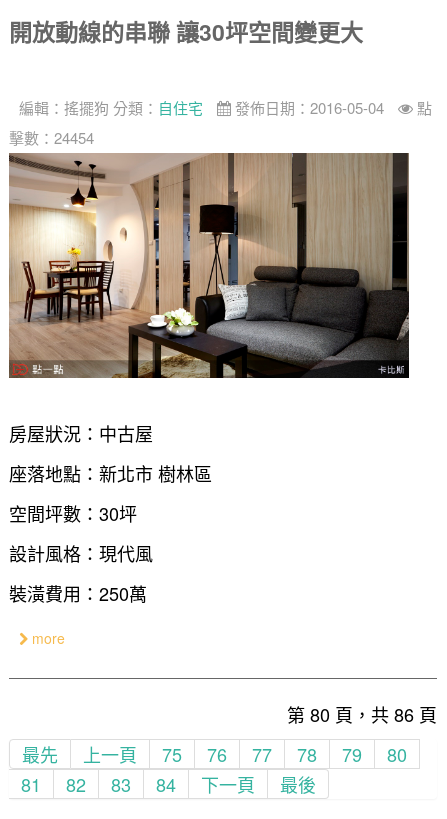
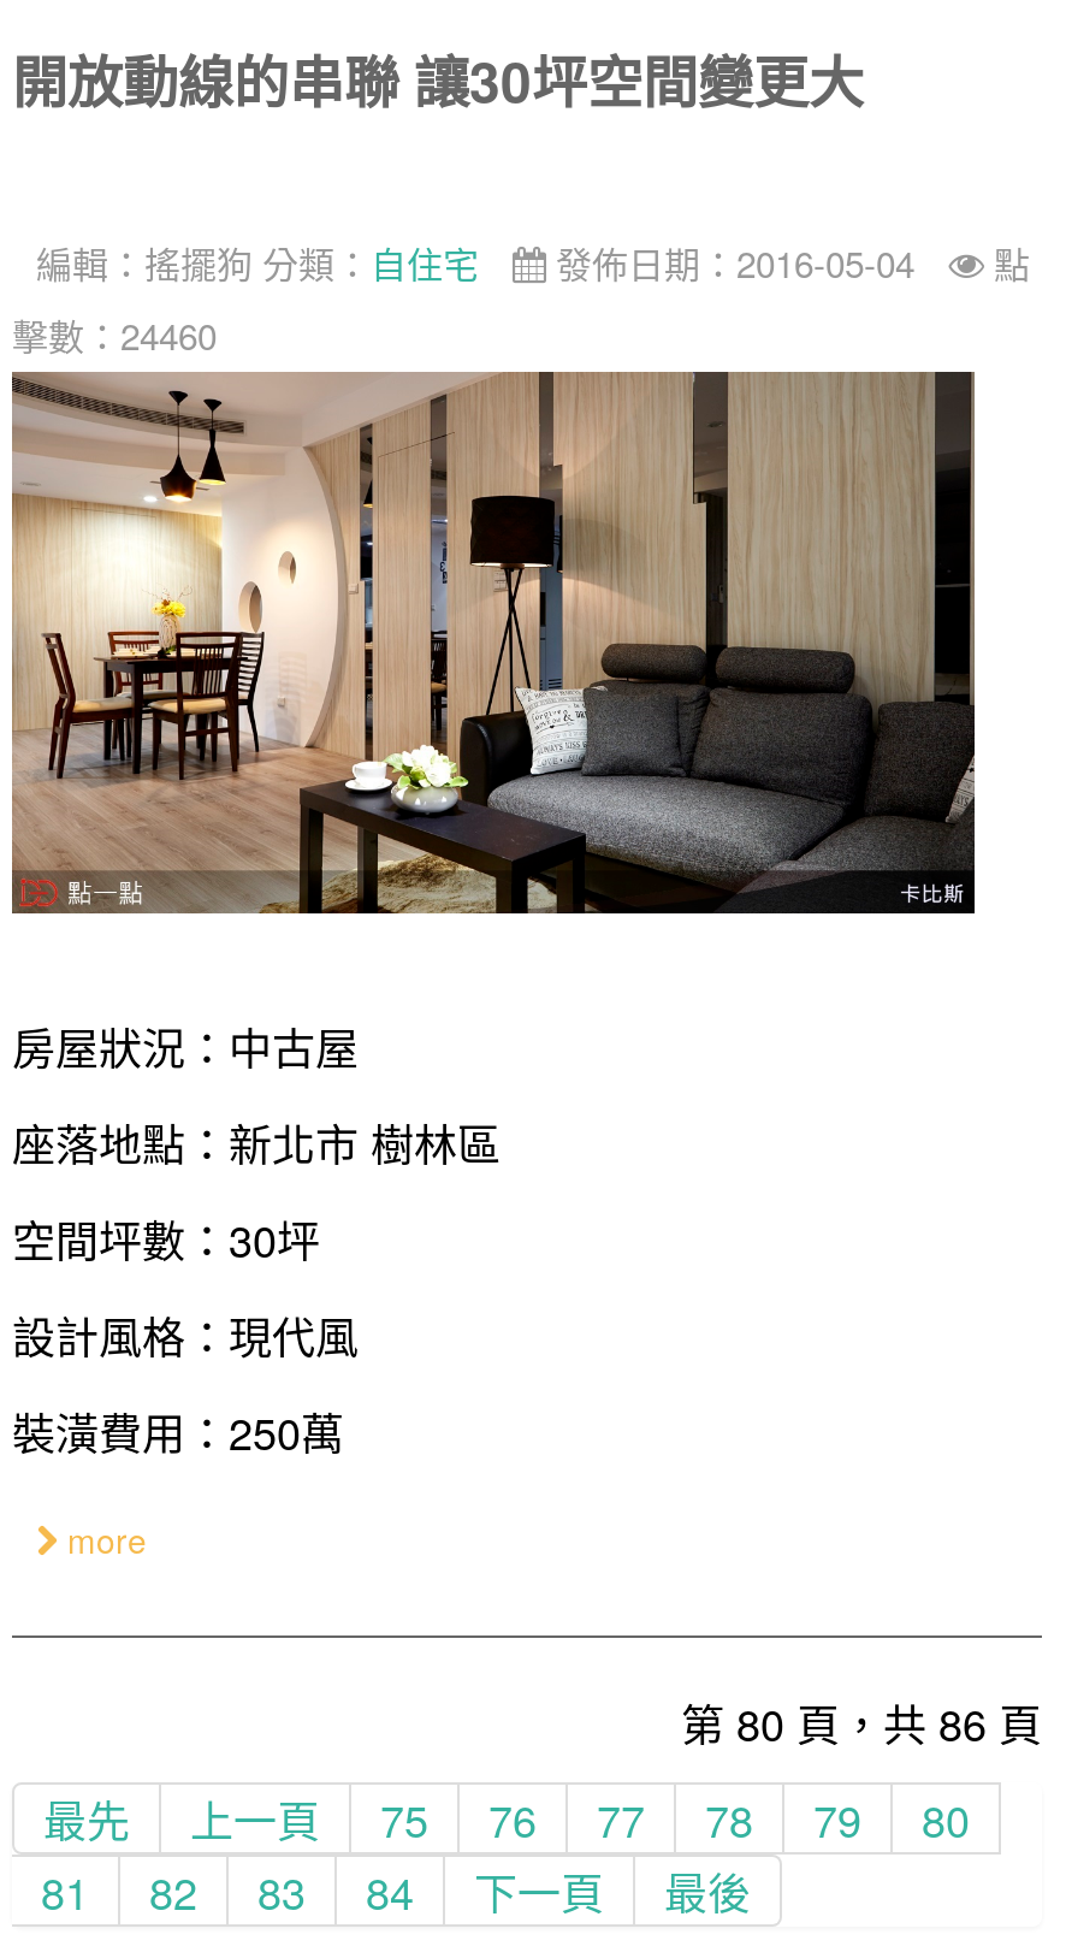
[9,127,94,148] 擊數：24454 -> [12,310,217,361] 擊數：24460

